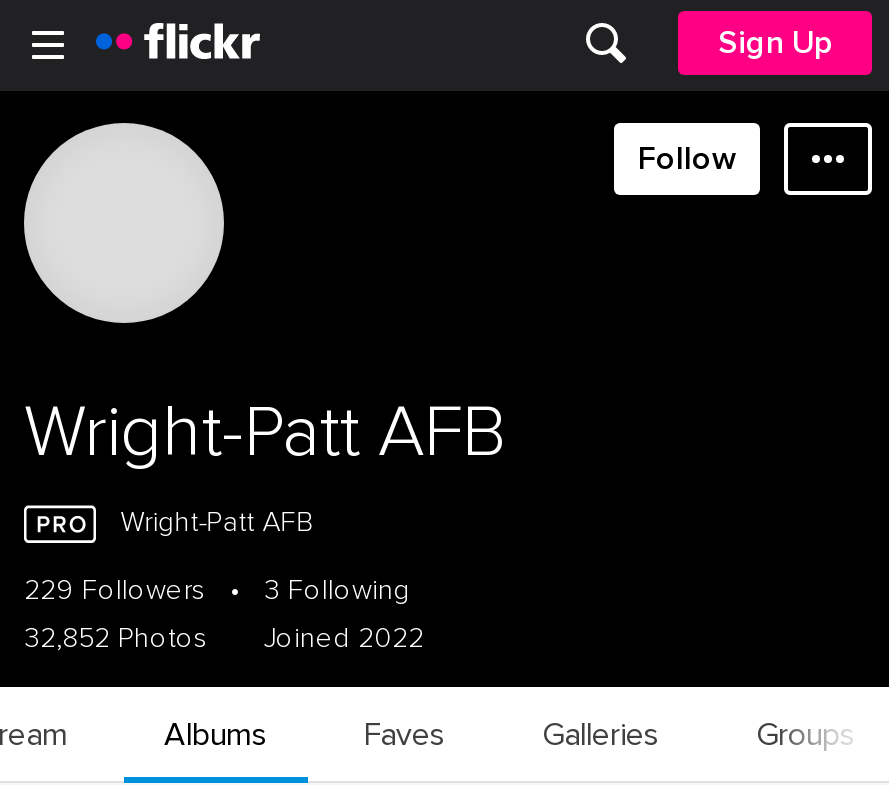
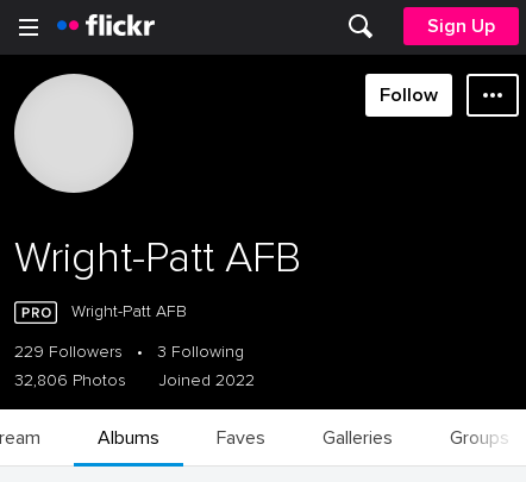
[24,621,424,655] 32,852 Photos Joined 2022 -> [14,370,255,390] 32,806 Photos Joined 2022

